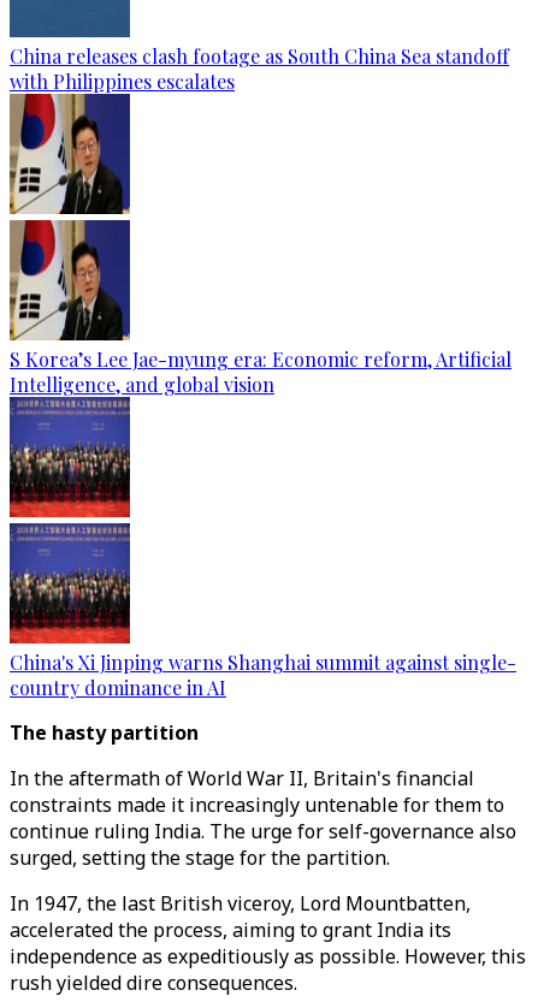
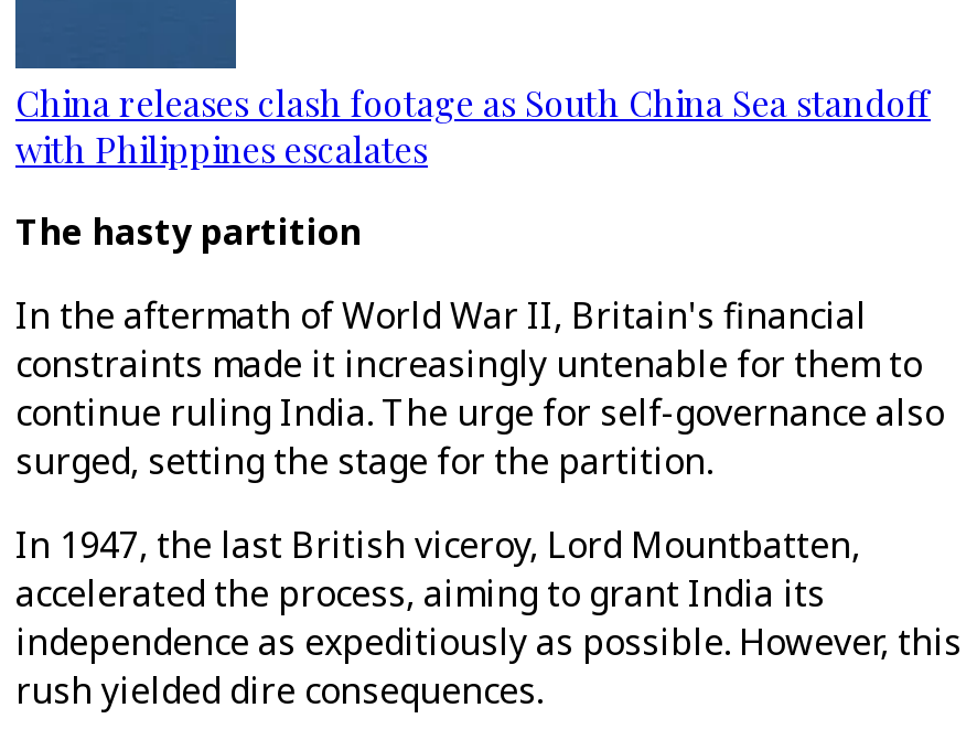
[8,97,512,397] [image] | S Korea’s Lee Jae-myung era: Economic reform, Artificial | Intelligence, and global vision -> none
[8,407,516,700] [image] | China's Xi Jinping warns Shanghai summit against single- | country dominance in AI -> none

